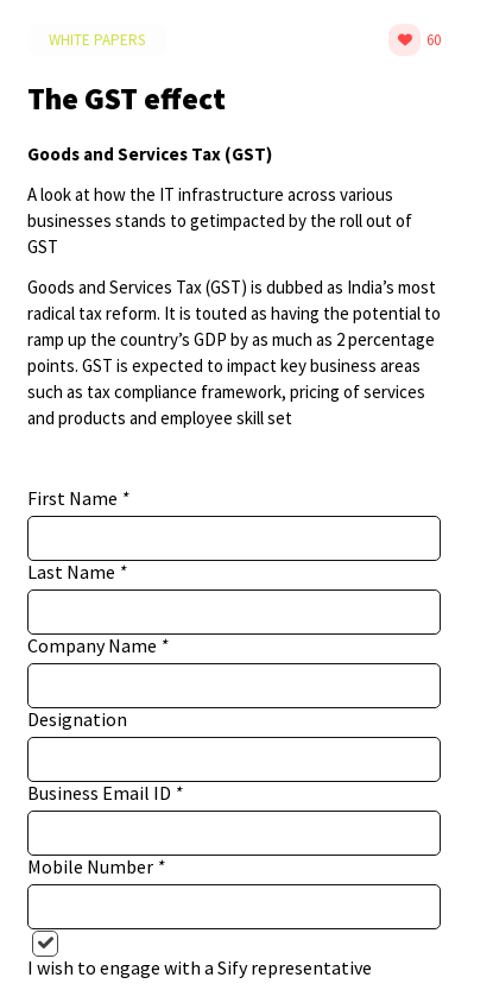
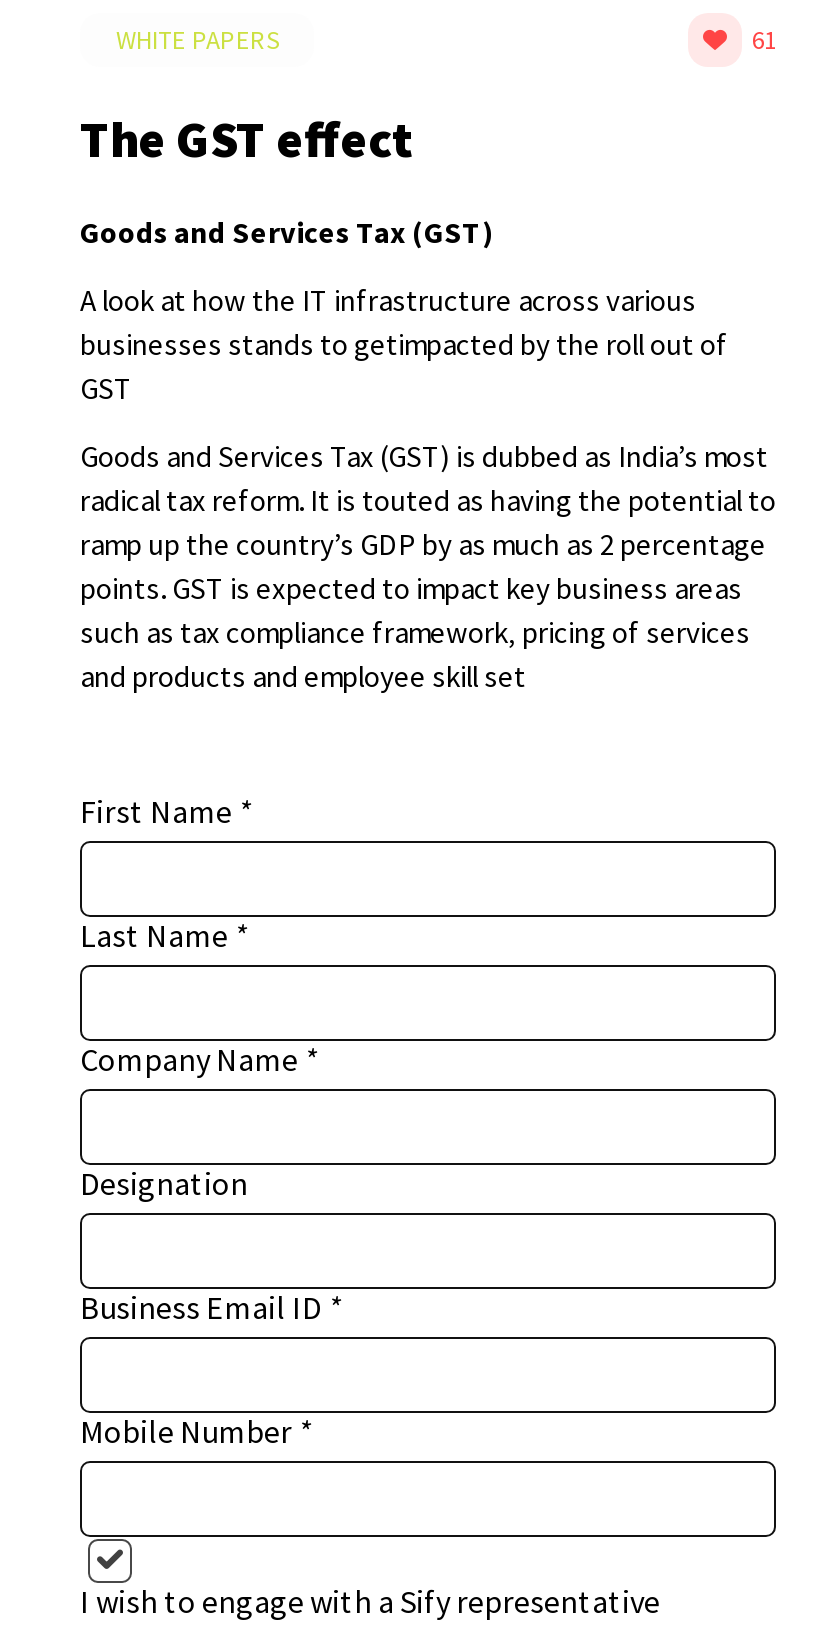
[426,29,441,50] 60 -> [752,23,776,57] 61

